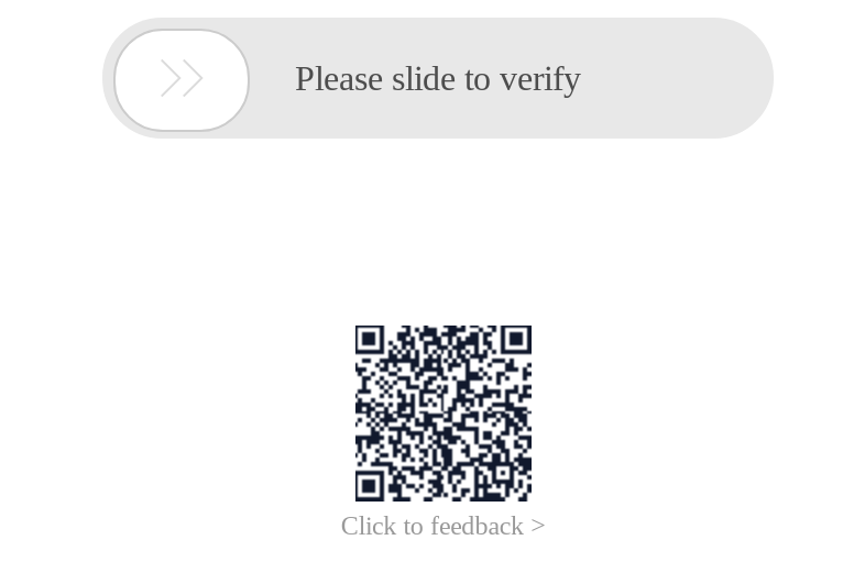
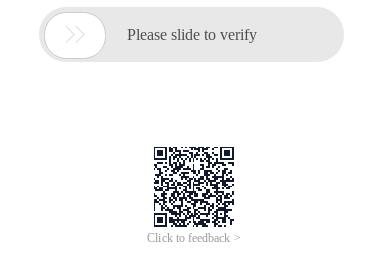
[353,323,534,504] [image] -> [153,146,234,228] [image]

